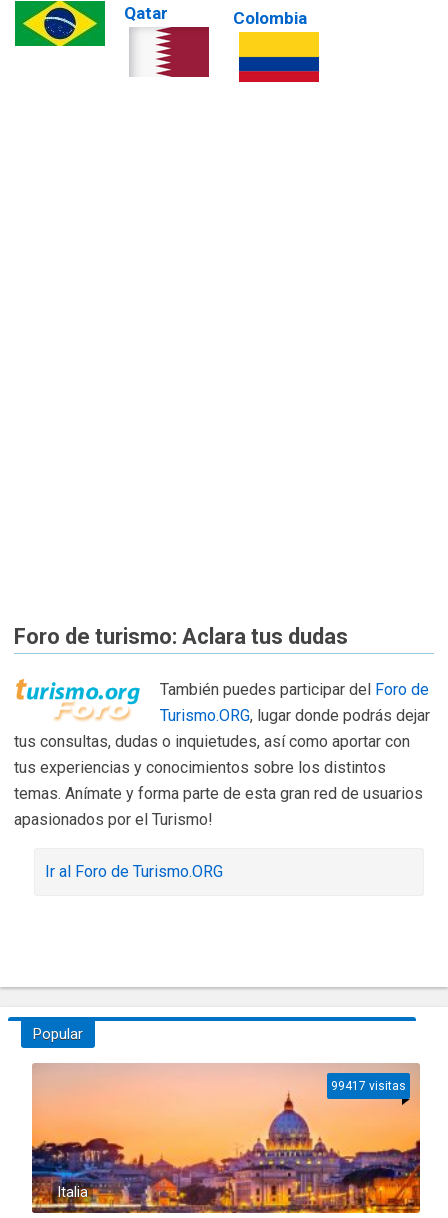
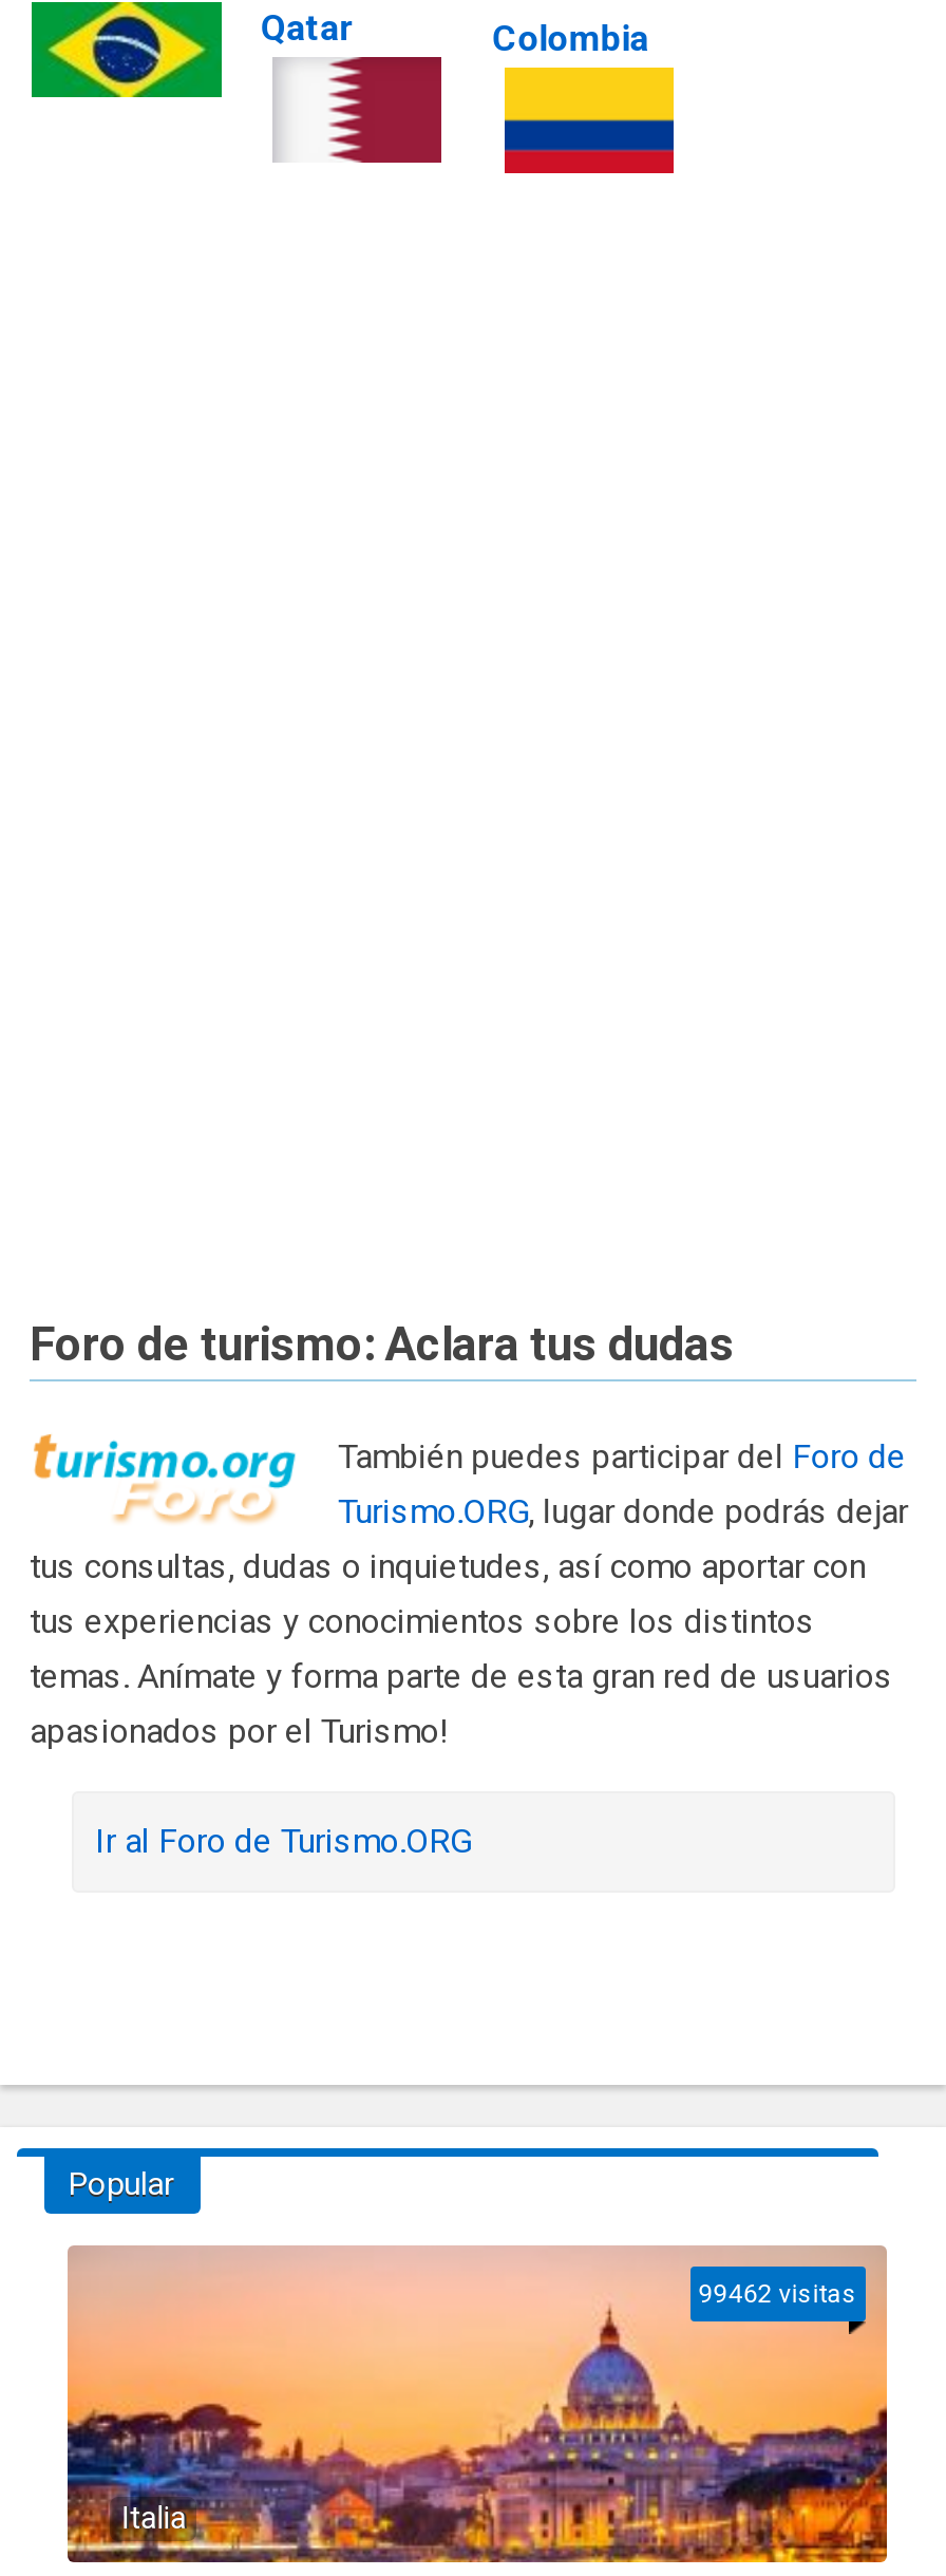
[331,1079,406,1093] 99417 visitas -> [699,2279,857,2309] 99462 visitas

